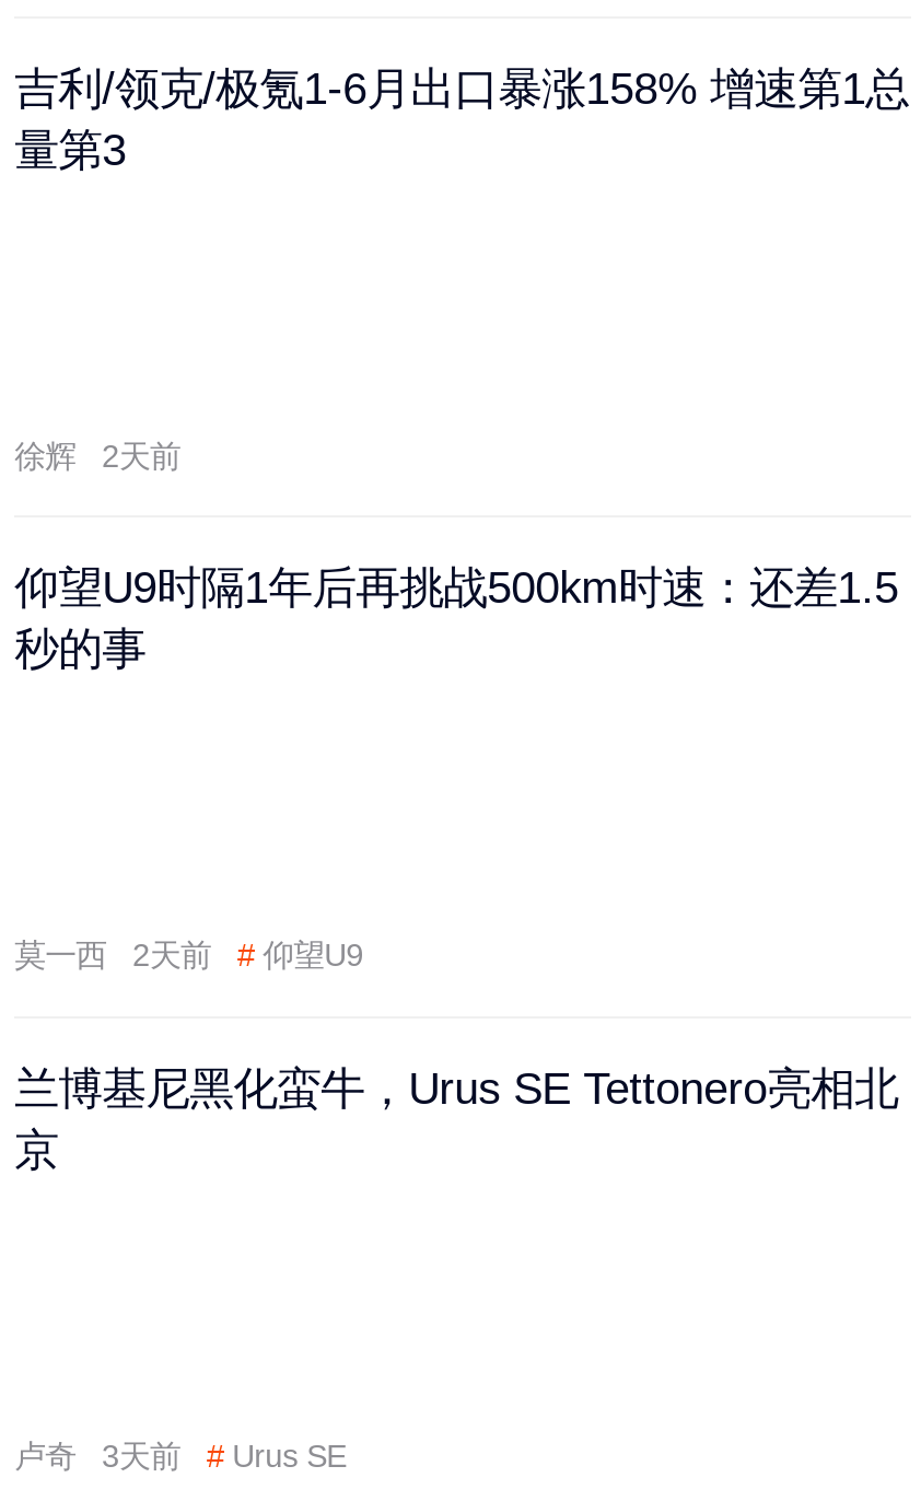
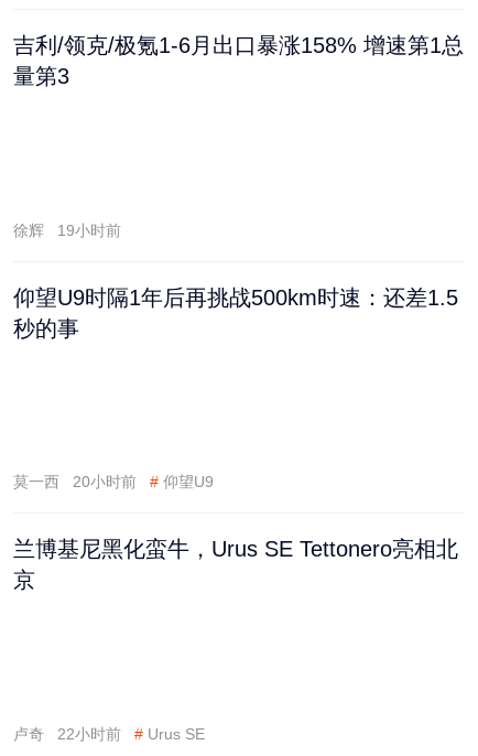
[102,438,180,473] 2天前 -> [57,221,121,239] 19小时前
[14,938,363,973] 莫一西 2天前 # 仰望U9 -> [13,473,213,491] 莫一西 20小时前 # 仰望U9
[14,1439,346,1474] 卢奇 3天前 # Urus SE -> [13,725,204,743] 卢奇 22小时前 # Urus SE

